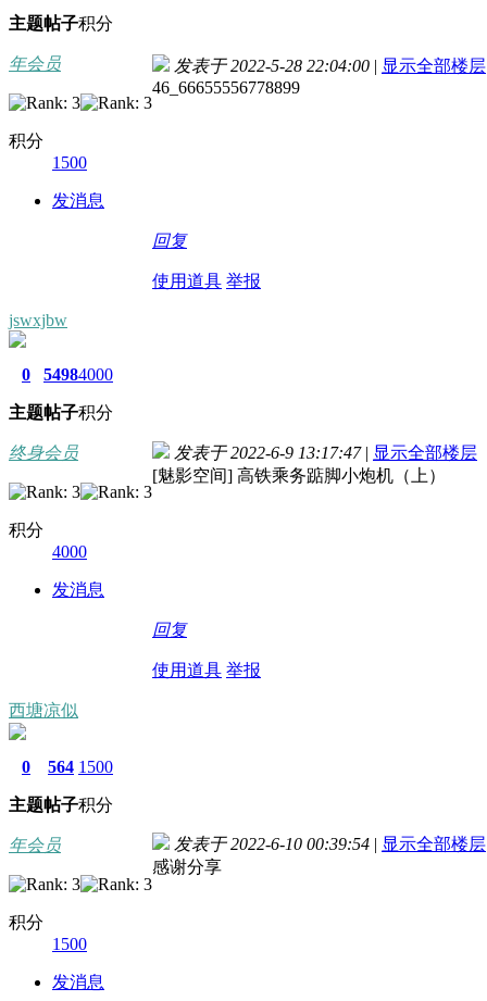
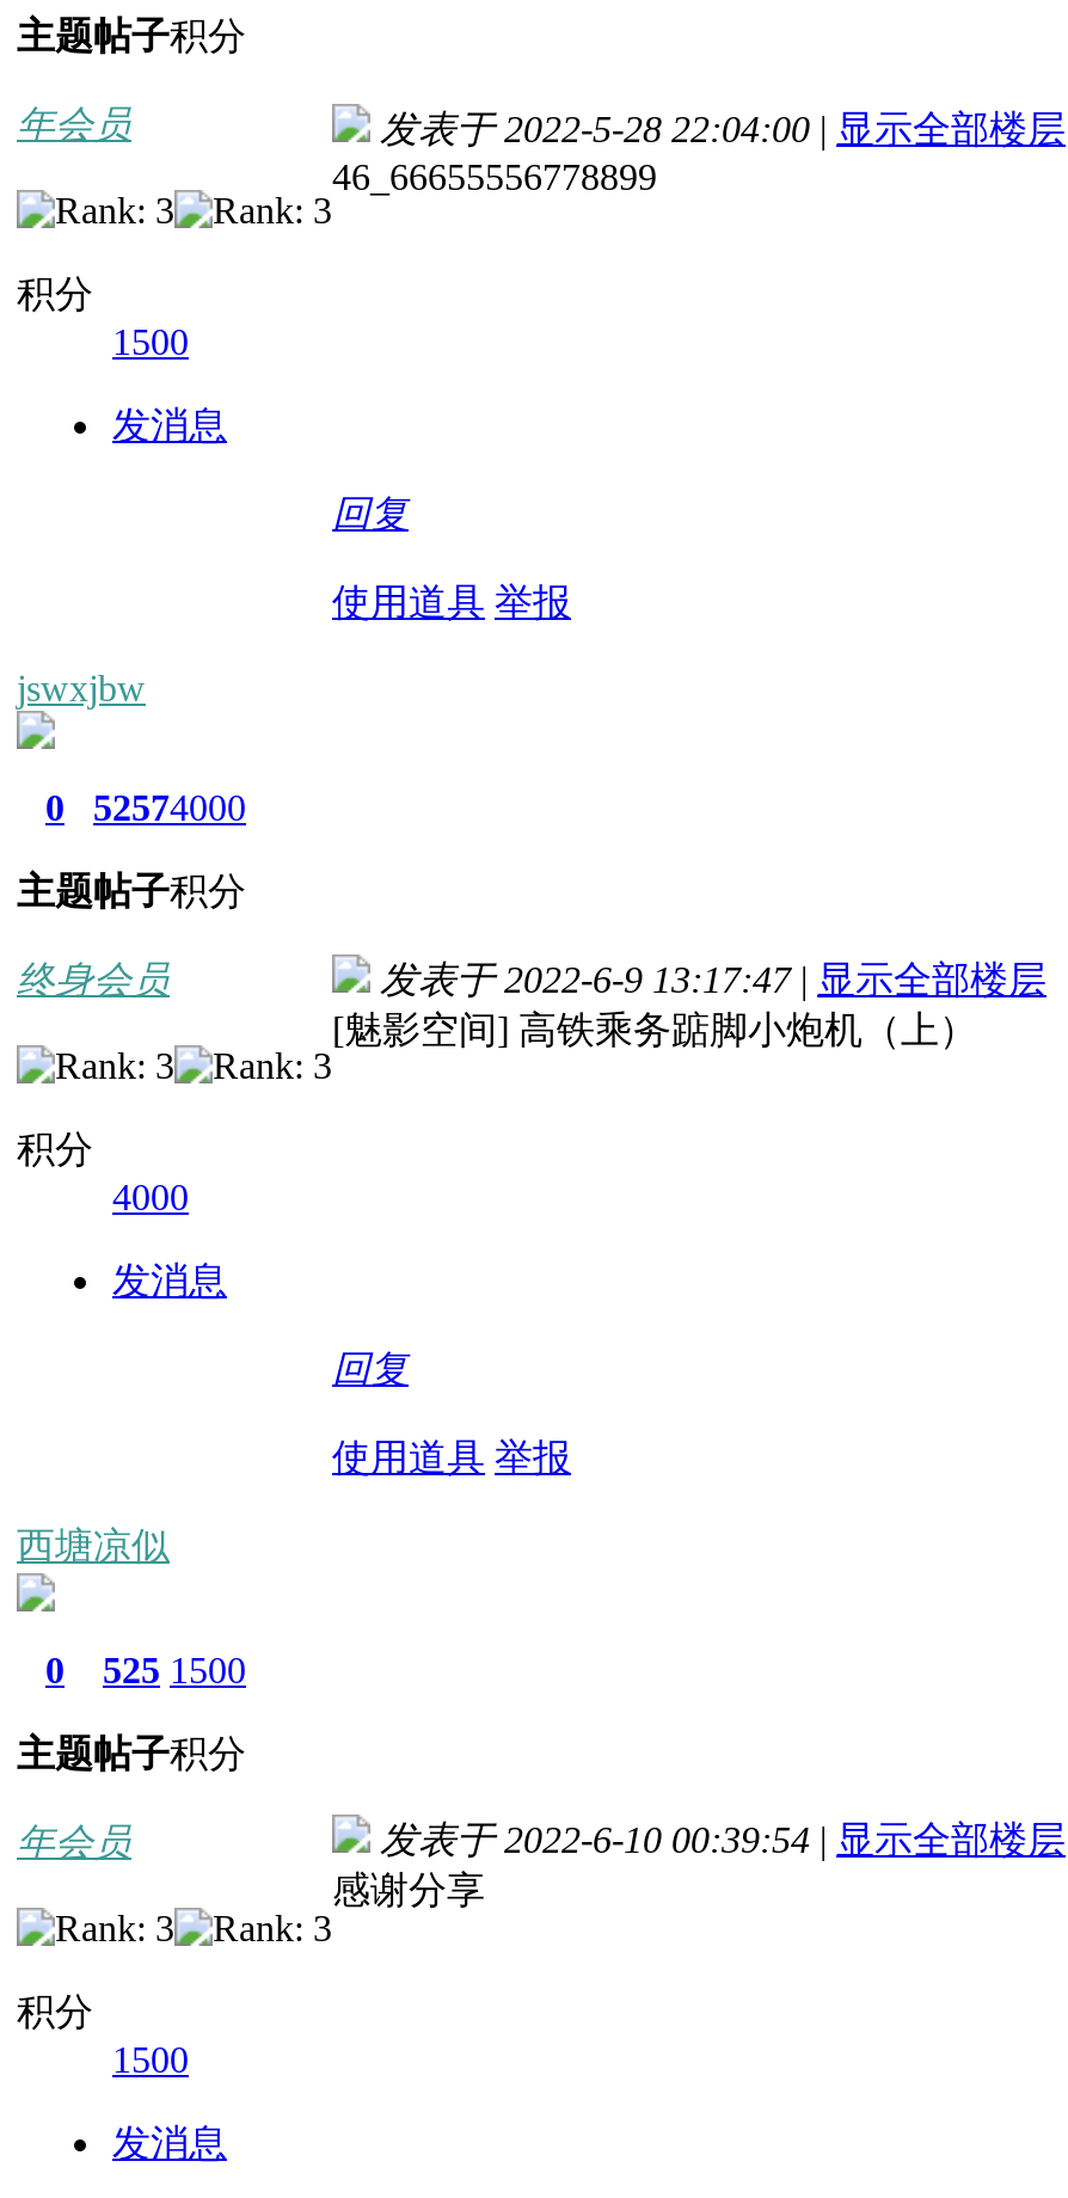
[22,365,113,383] 0 5498 4000 -> [45,787,246,827] 0 5257 4000
[22,757,113,776] 0 564 1500 -> [45,1649,246,1690] 0 525 1500

